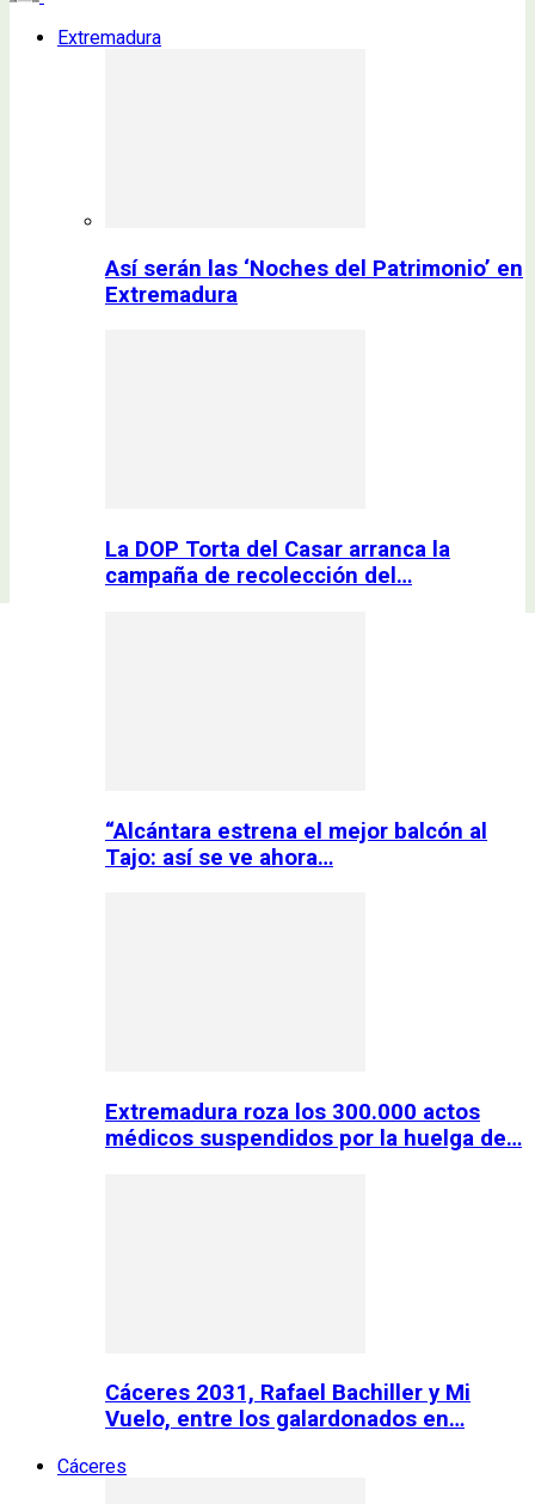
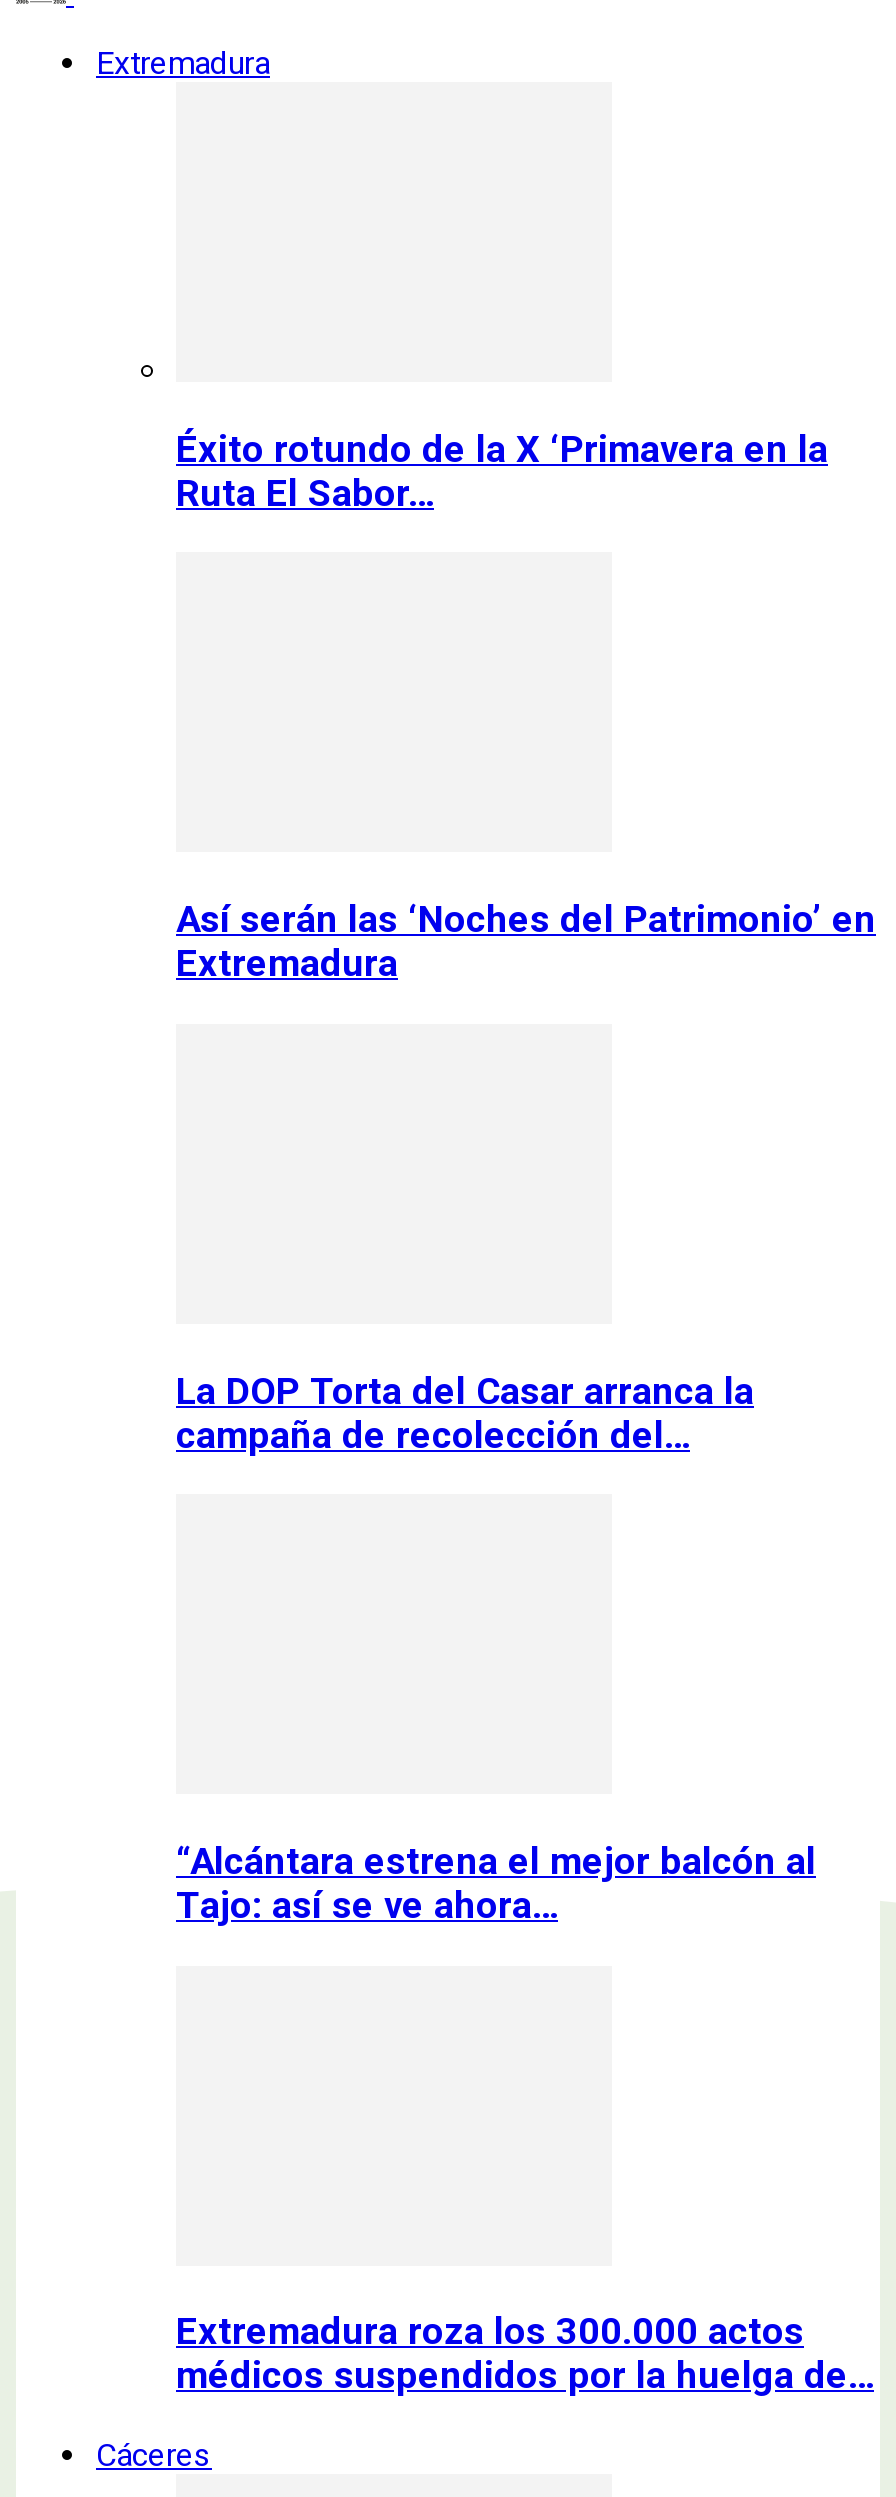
none -> [176,427,828,515] Éxito rotundo de la X ‘Primavera en la | Ruta El Sabor…
moved [105,255,523,1152] -> [176,898,876,2399]: Así serán las ‘Noches del Patrimonio’ en | Extremadura | La DOP Torta del Casar arranca la | campaña de recolección del… | “Alcántara estrena el mejor balcón al | Tajo: así se ve ahora… | Extremadura roza los 300.000 actos | médicos suspendidos por la huelga de…
[105,1380,471,1433] Cáceres 2031, Rafael Bachiller y Mi | Vuelo, entre los galardonados en… -> none

